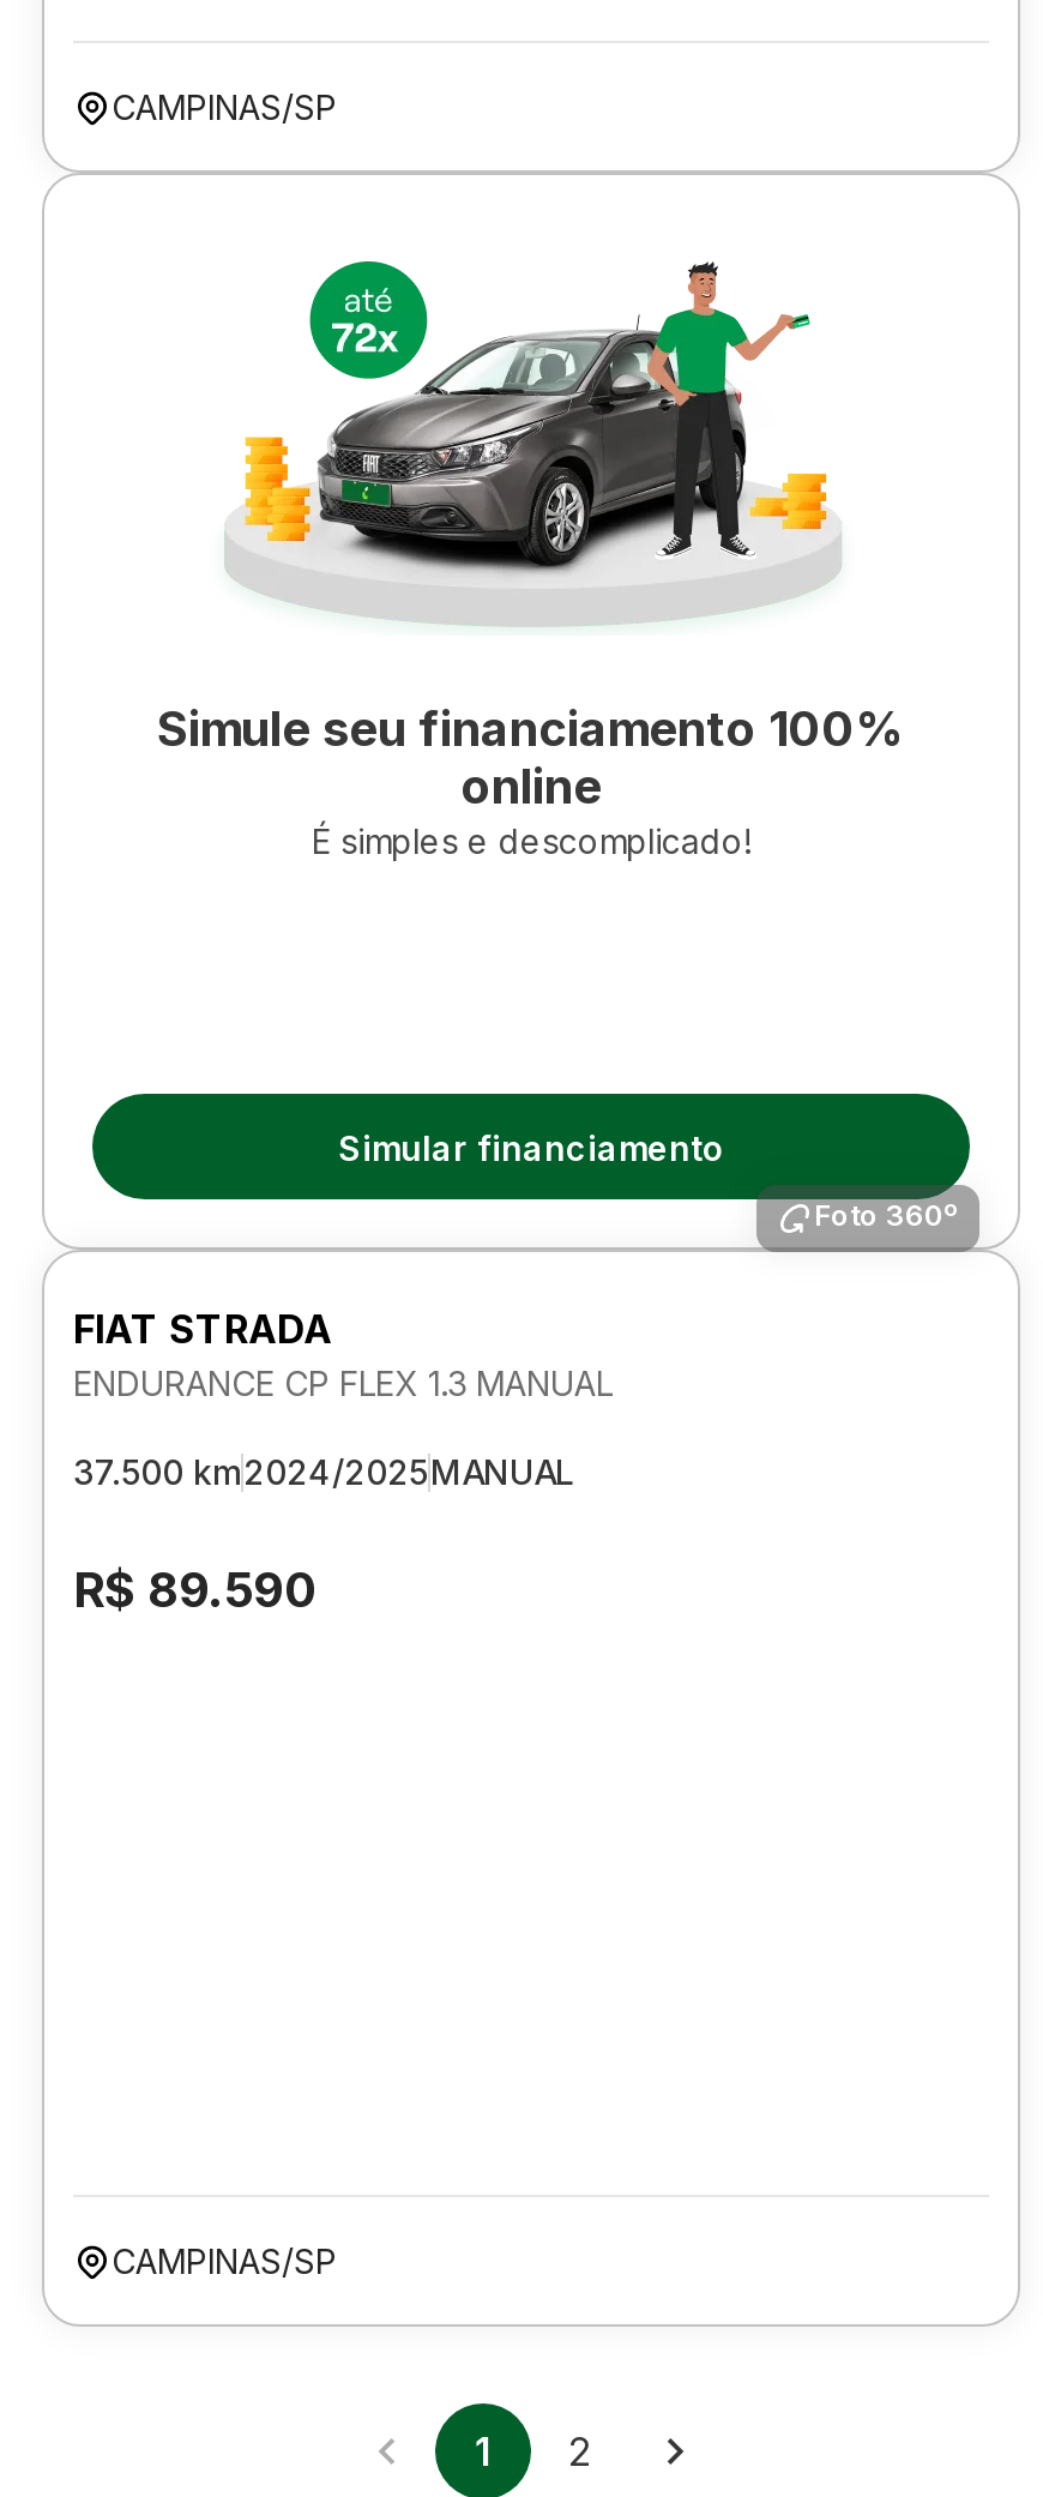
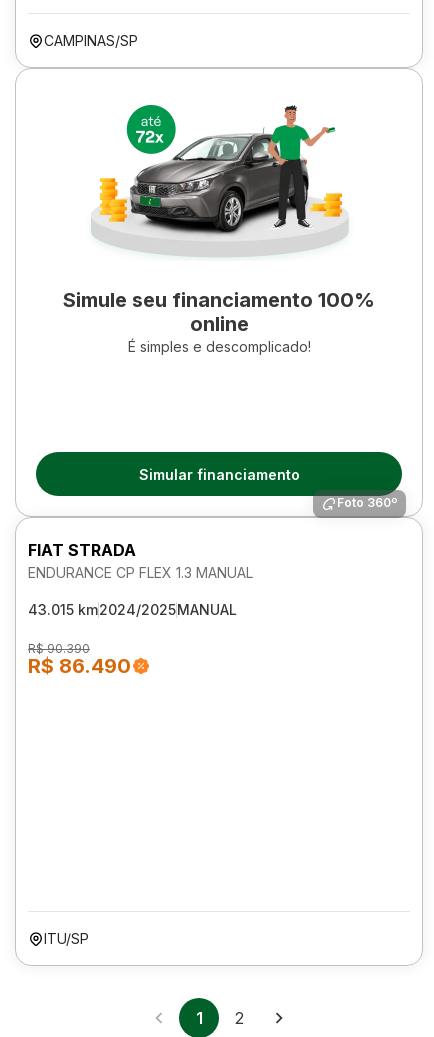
[73,1451,574,1492] 37.500 km2024/2025MANUAL -> [28,601,237,618] 43.015 km2024/2025MANUAL
[73,1562,318,1619] R$ 89.590 -> [28,641,131,678] R$ 90.390 | R$ 86.490
[111,2240,337,2281] CAMPINAS/SP -> [44,930,89,947] ITU/SP

